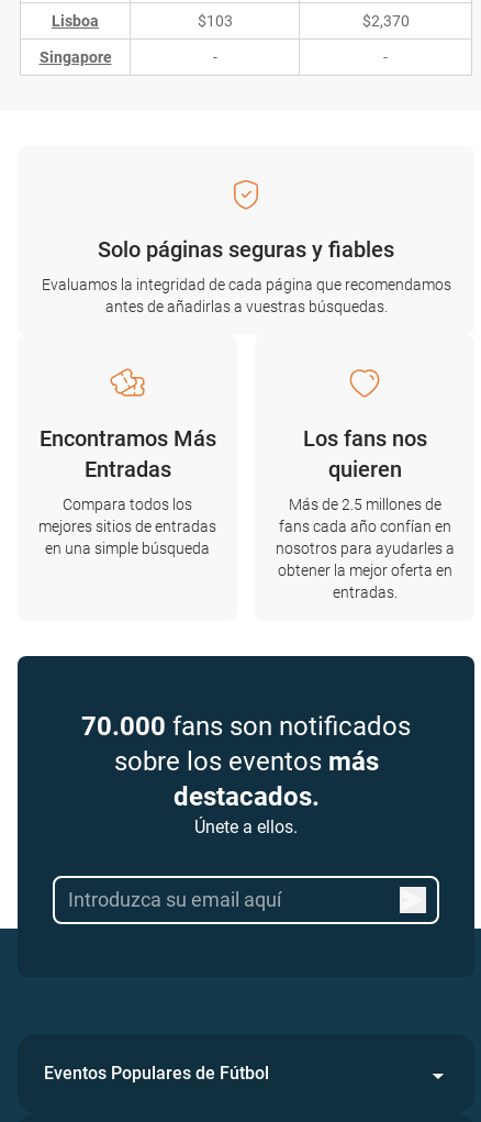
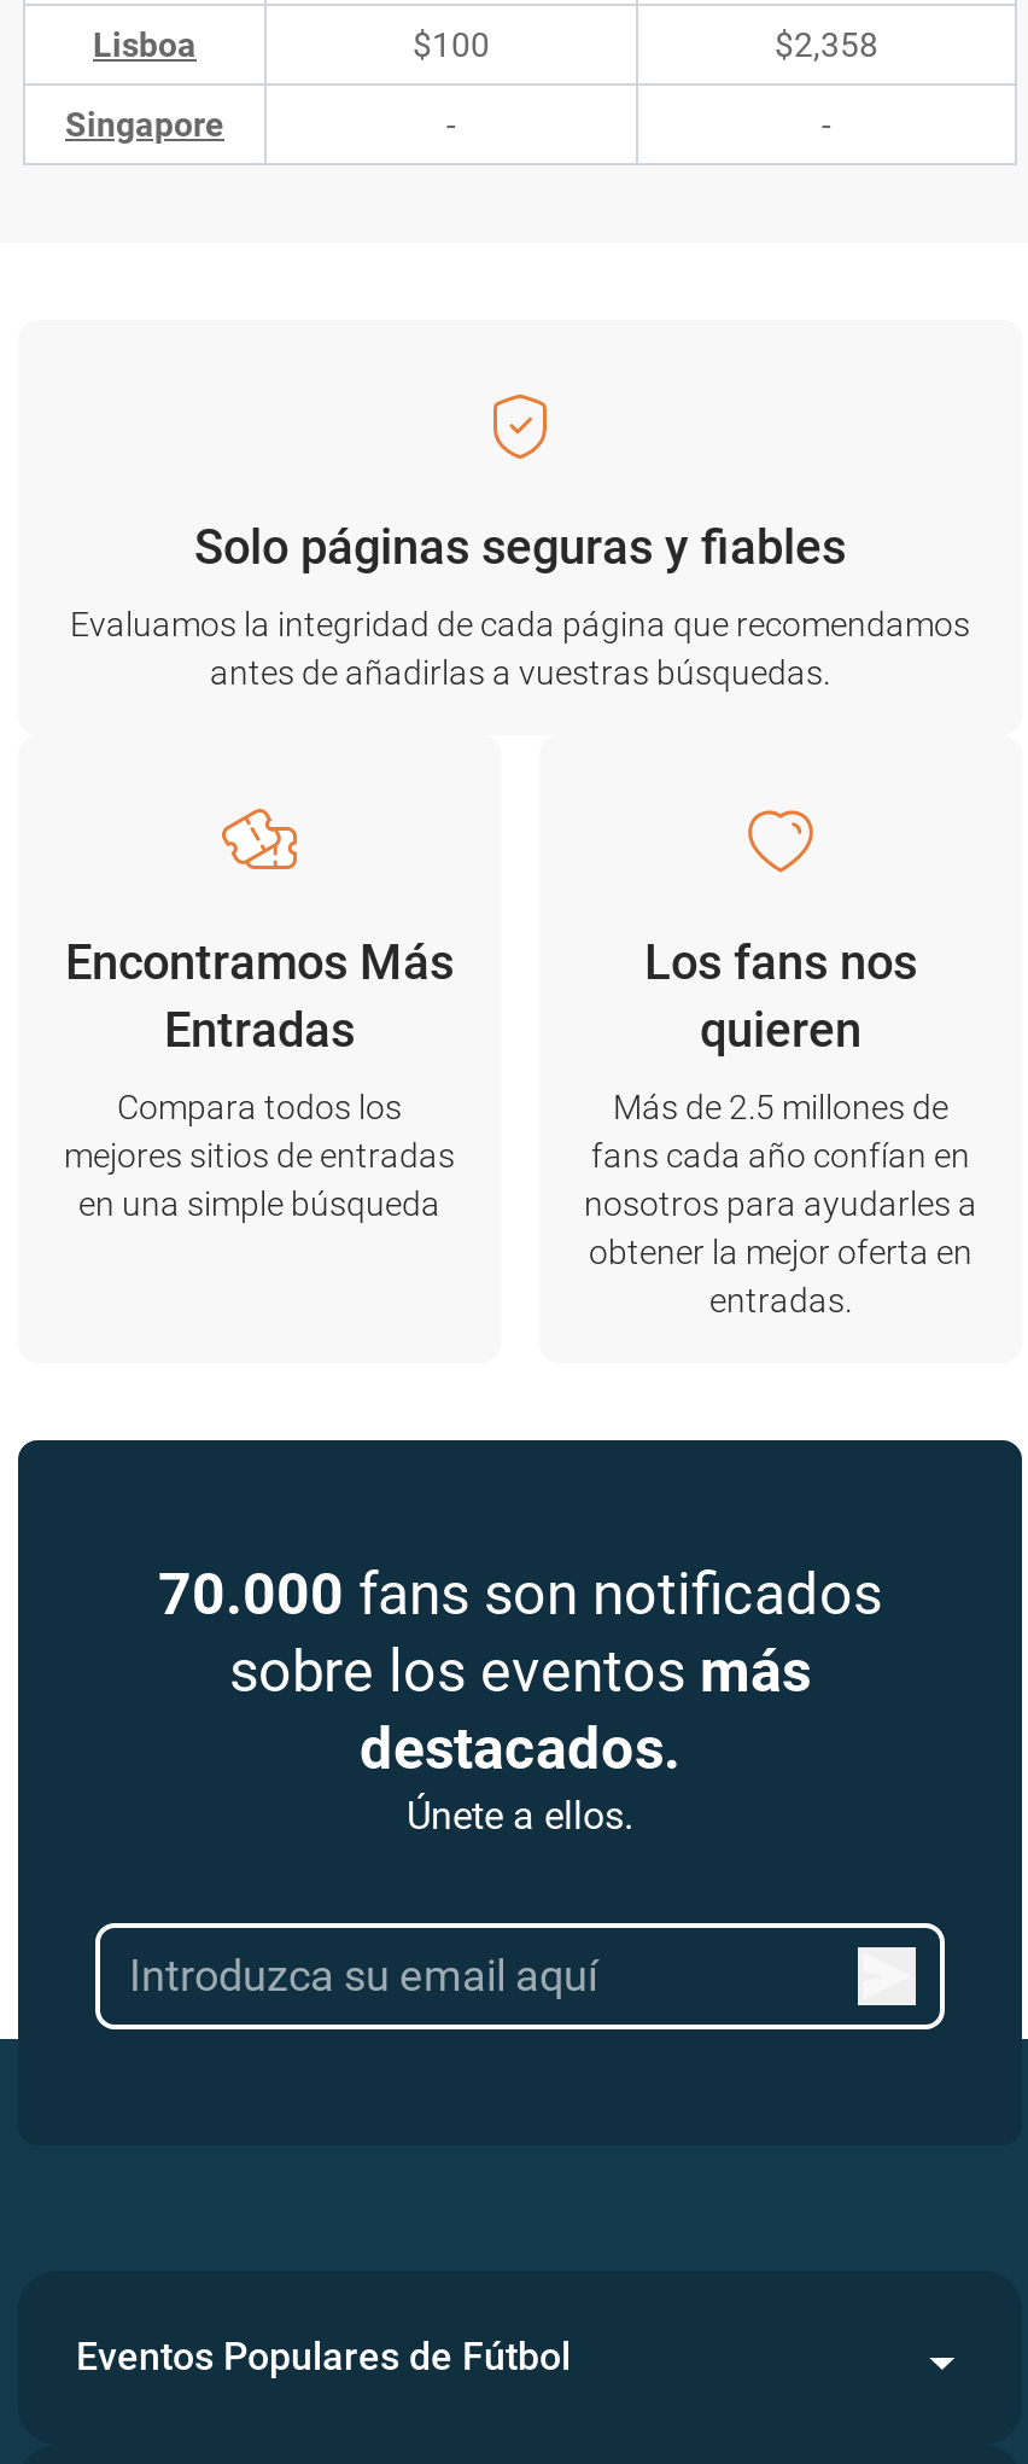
[197,12,232,30] $103 -> [413,25,490,64] $100
[362,12,409,30] $2,370 -> [775,25,878,64] $2,358

